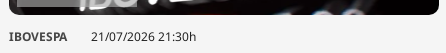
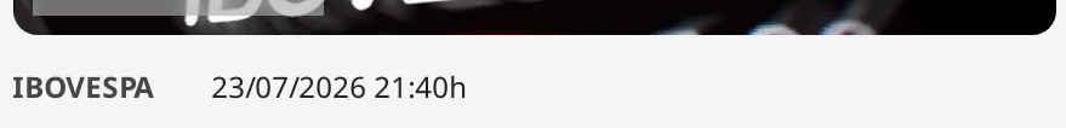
[9,28,196,45] IBOVESPA 21/07/2026 21:30h -> [12,67,466,108] IBOVESPA 23/07/2026 21:40h

